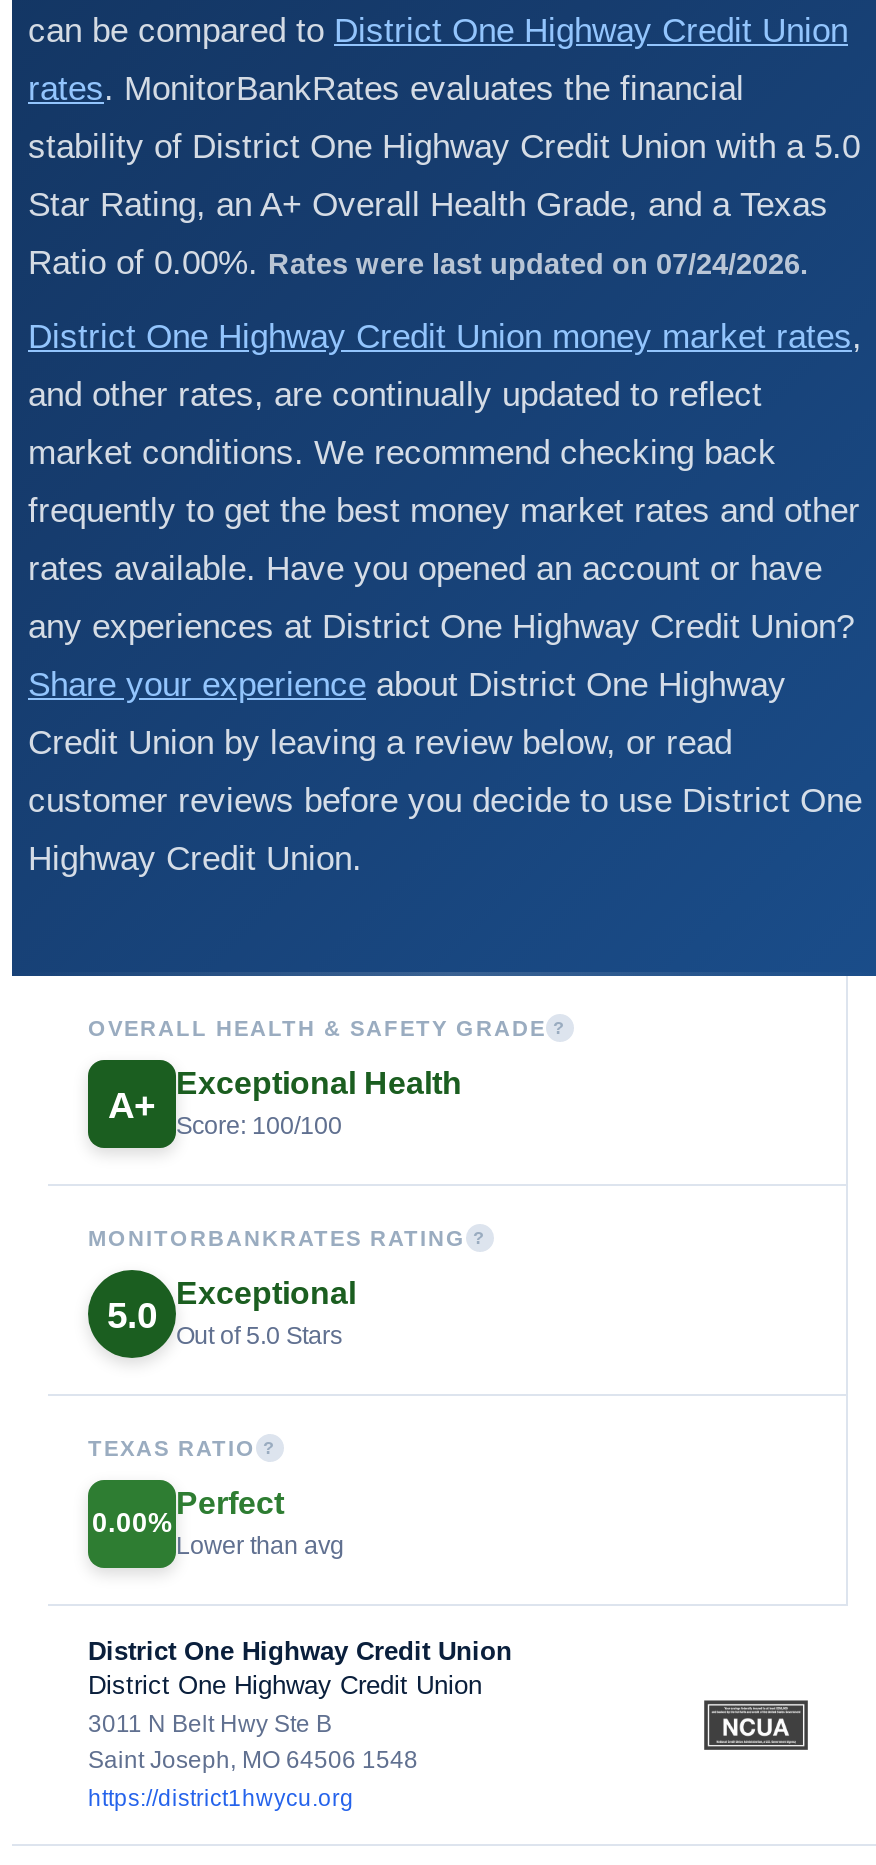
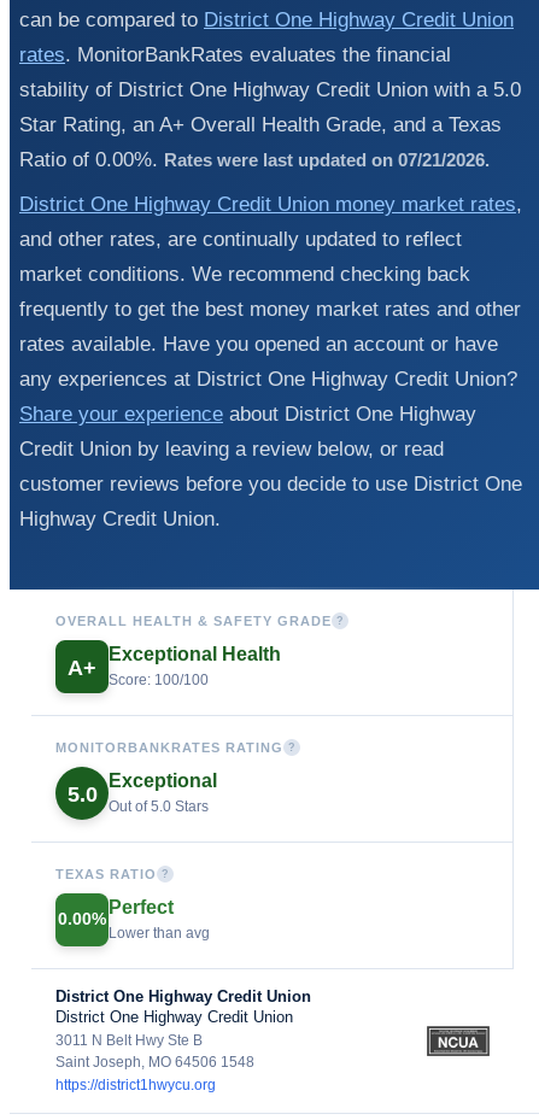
[28,244,808,282] Ratio of 0.00%. Rates were last updated on 07/24/2026. -> [19,148,490,171] Ratio of 0.00%. Rates were last updated on 07/21/2026.

